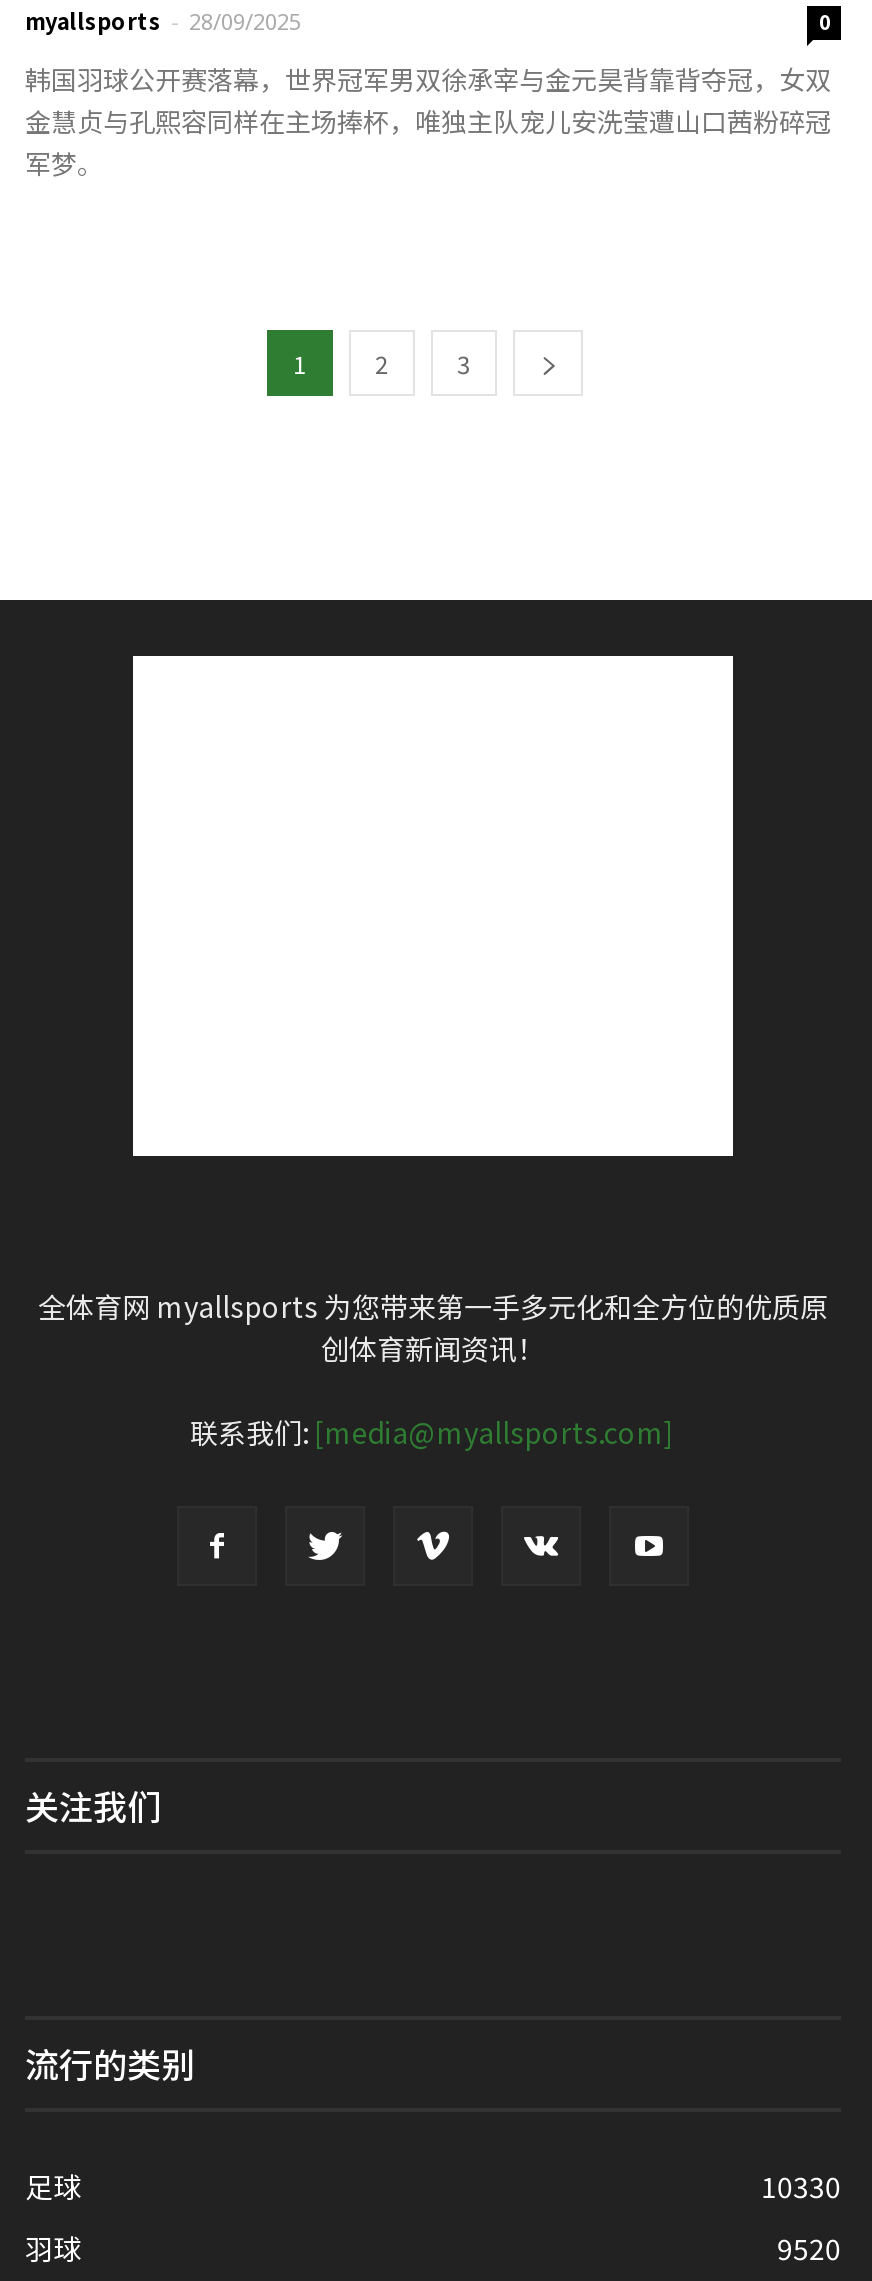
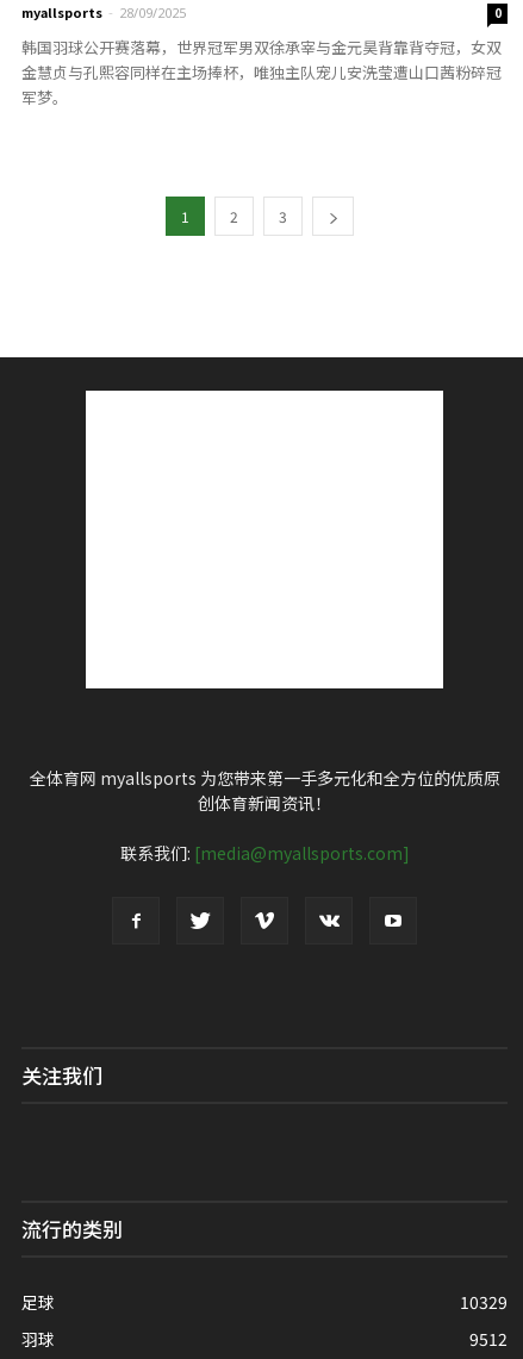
[761,2166,841,2206] 10330 -> [460,1290,508,1314] 10329
[777,2228,841,2268] 9520 -> [469,1327,508,1351] 9512

